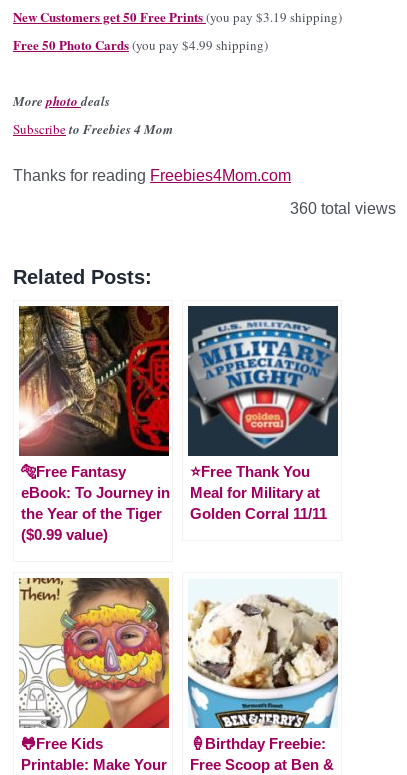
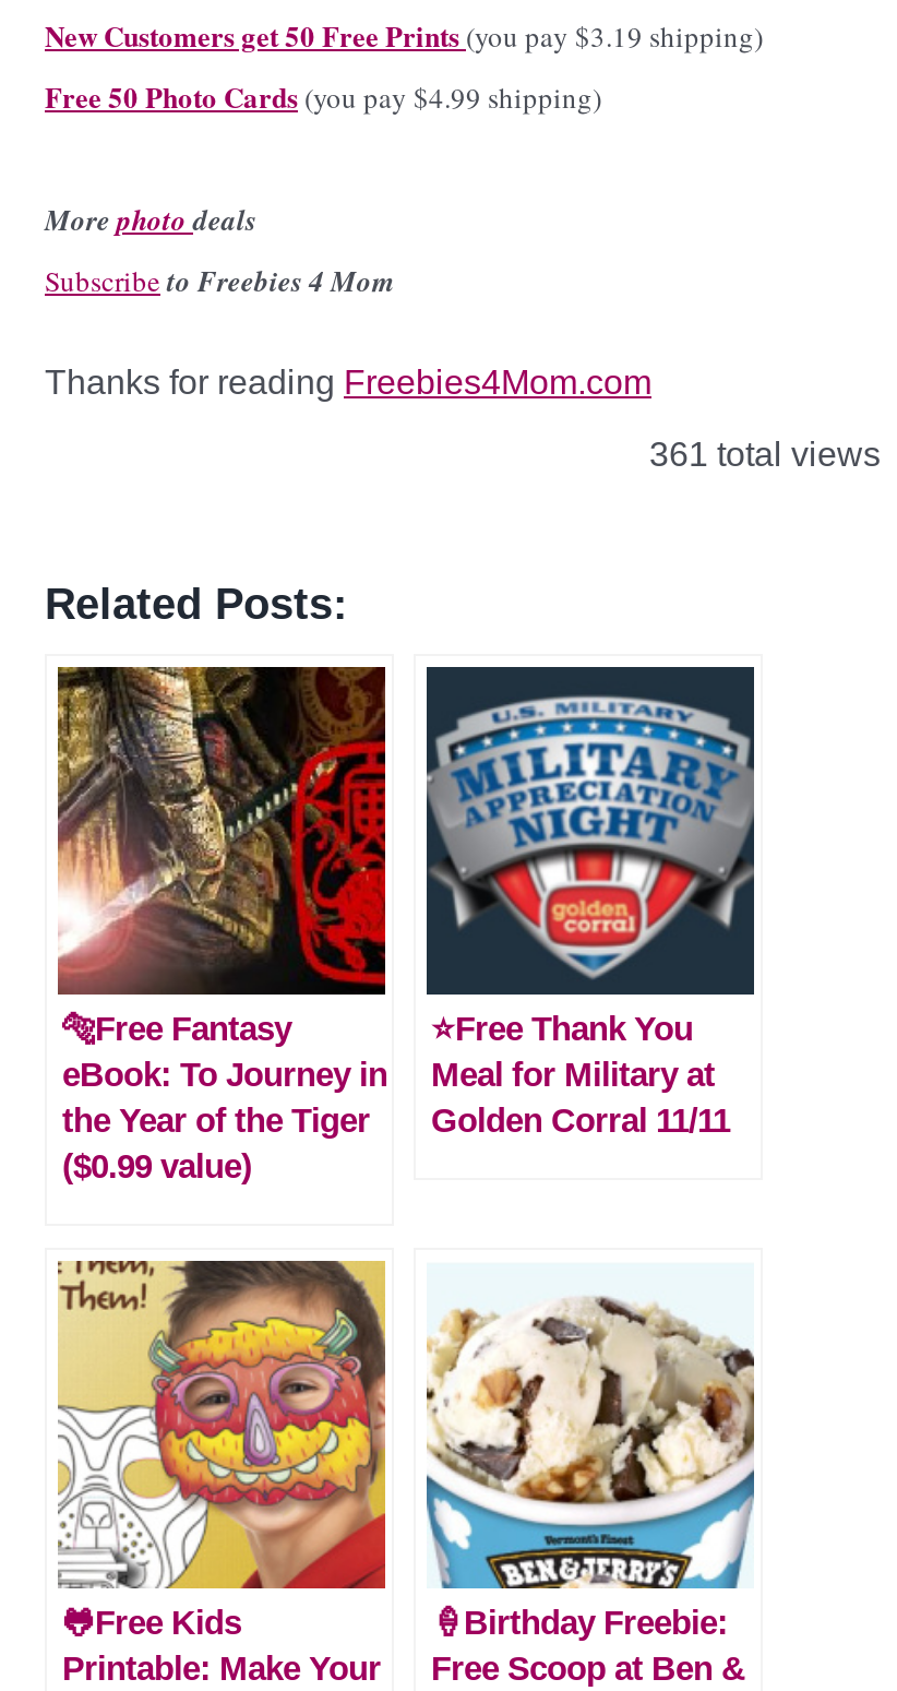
[286,200,396,217] 360 total views -> [641,435,881,472] 361 total views

